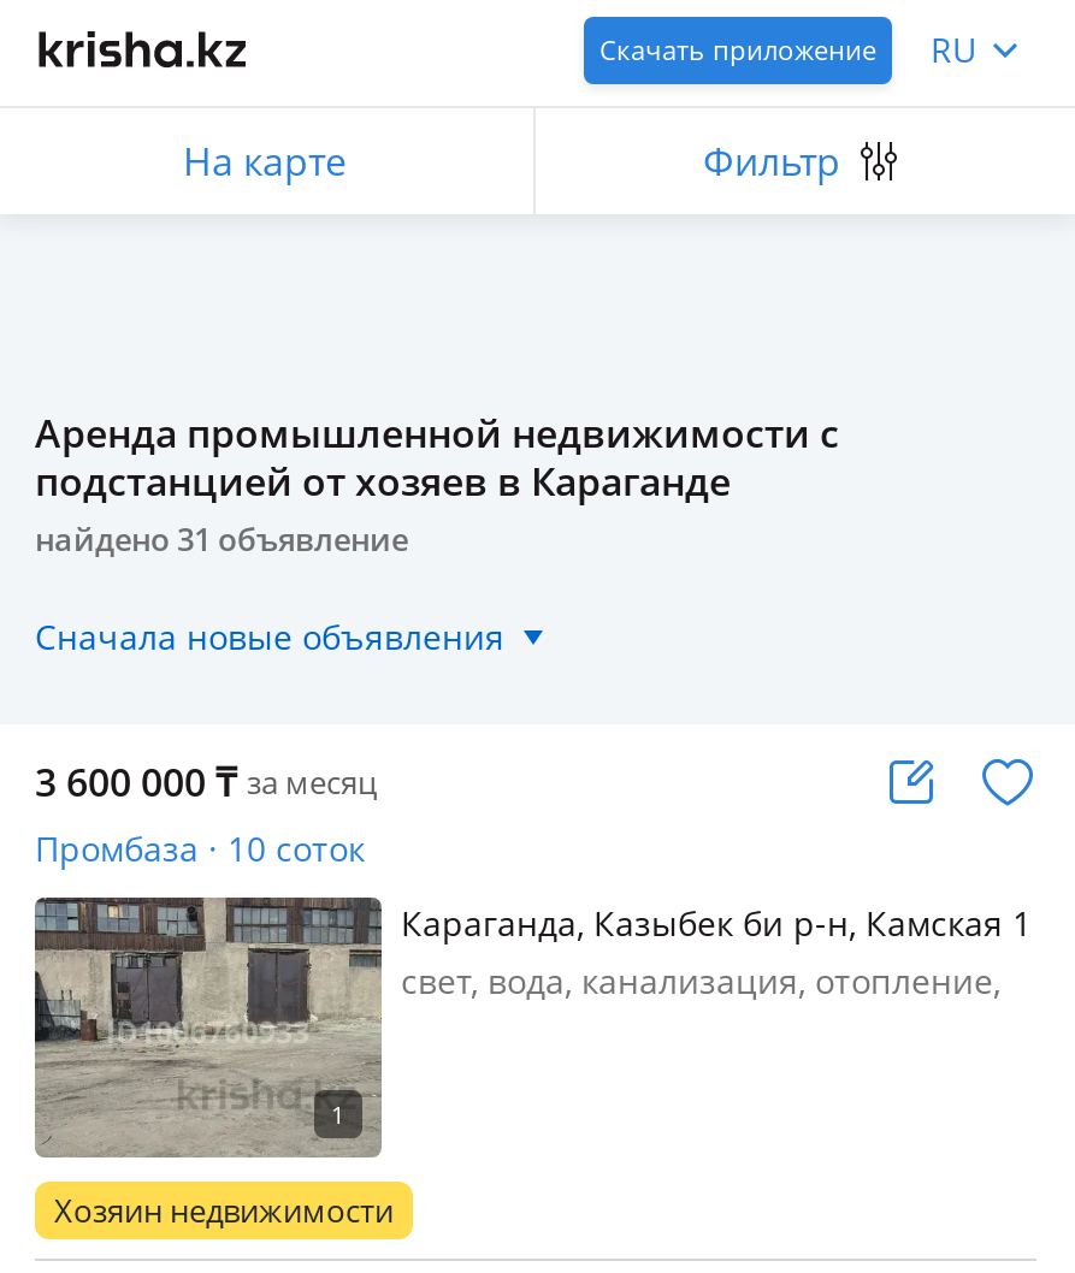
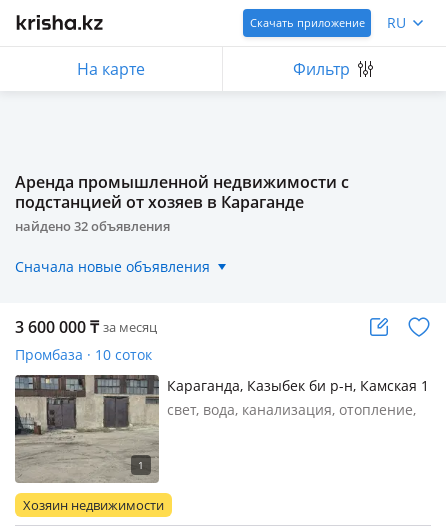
[35,517,408,561] найдено 31 объявление -> [15,217,170,235] найдено 32 объявления

